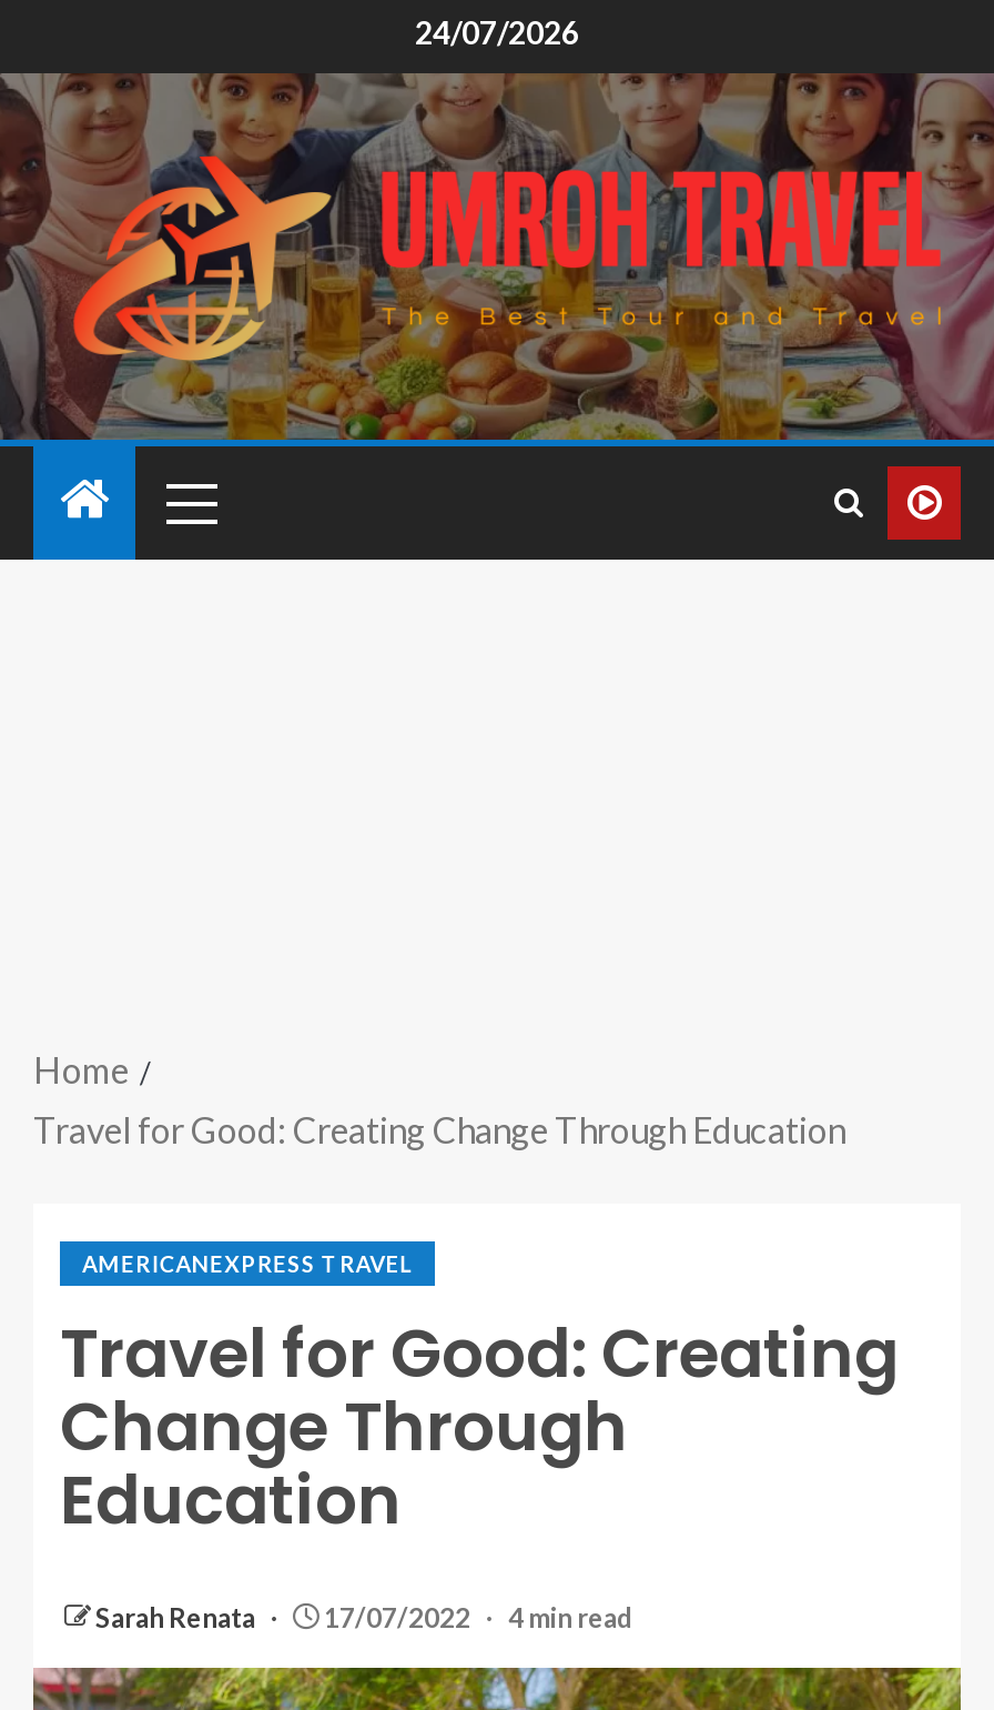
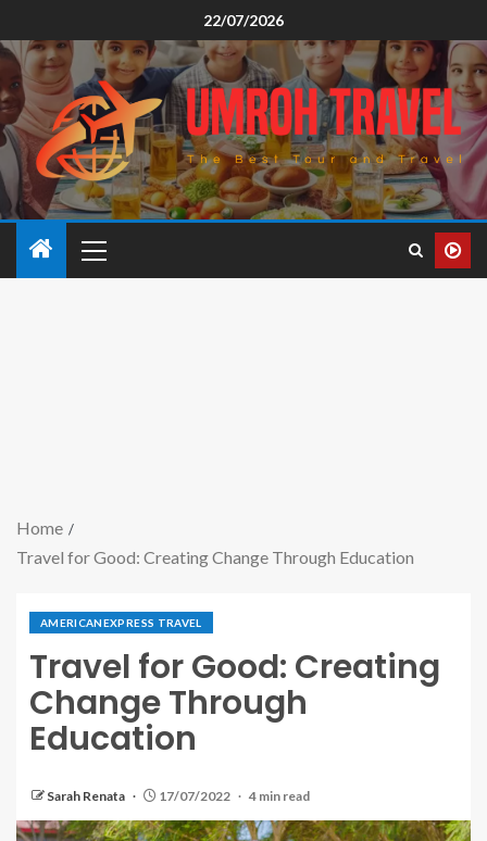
[415,13,579,51] 24/07/2026 -> [203,11,284,29] 22/07/2026

